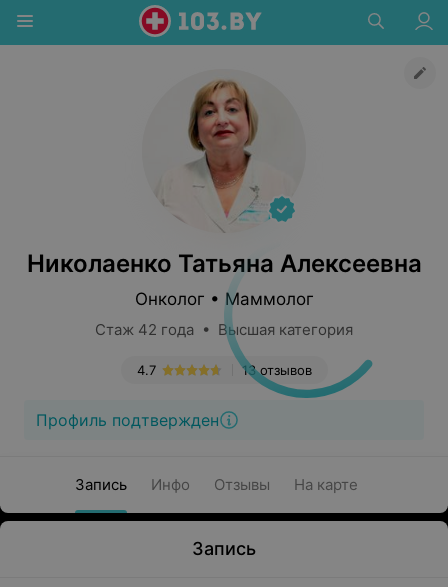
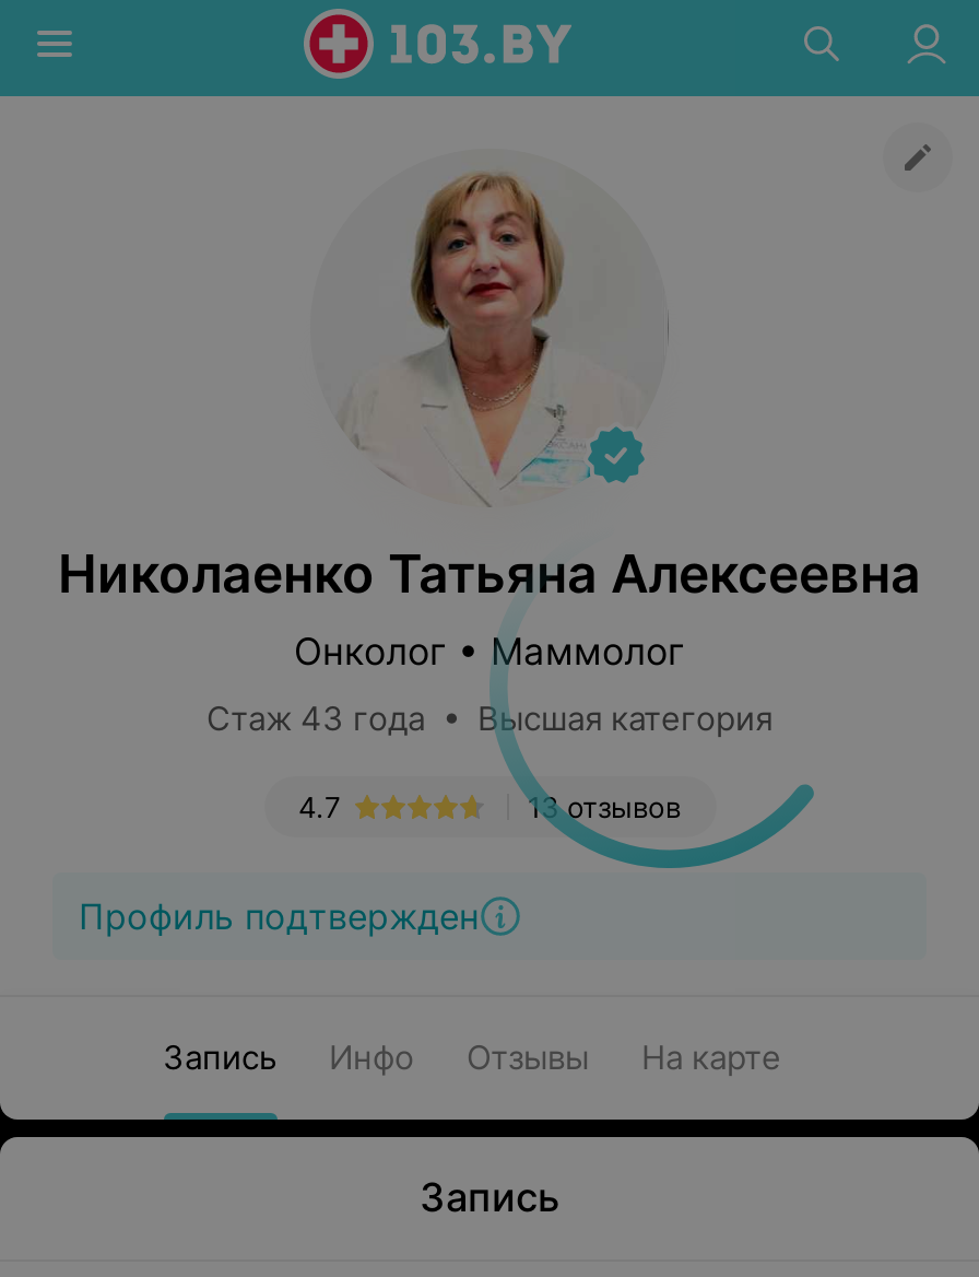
[95,320,353,339] Стаж 42 года • Высшая категория -> [207,698,772,739] Стаж 43 года • Высшая категория

